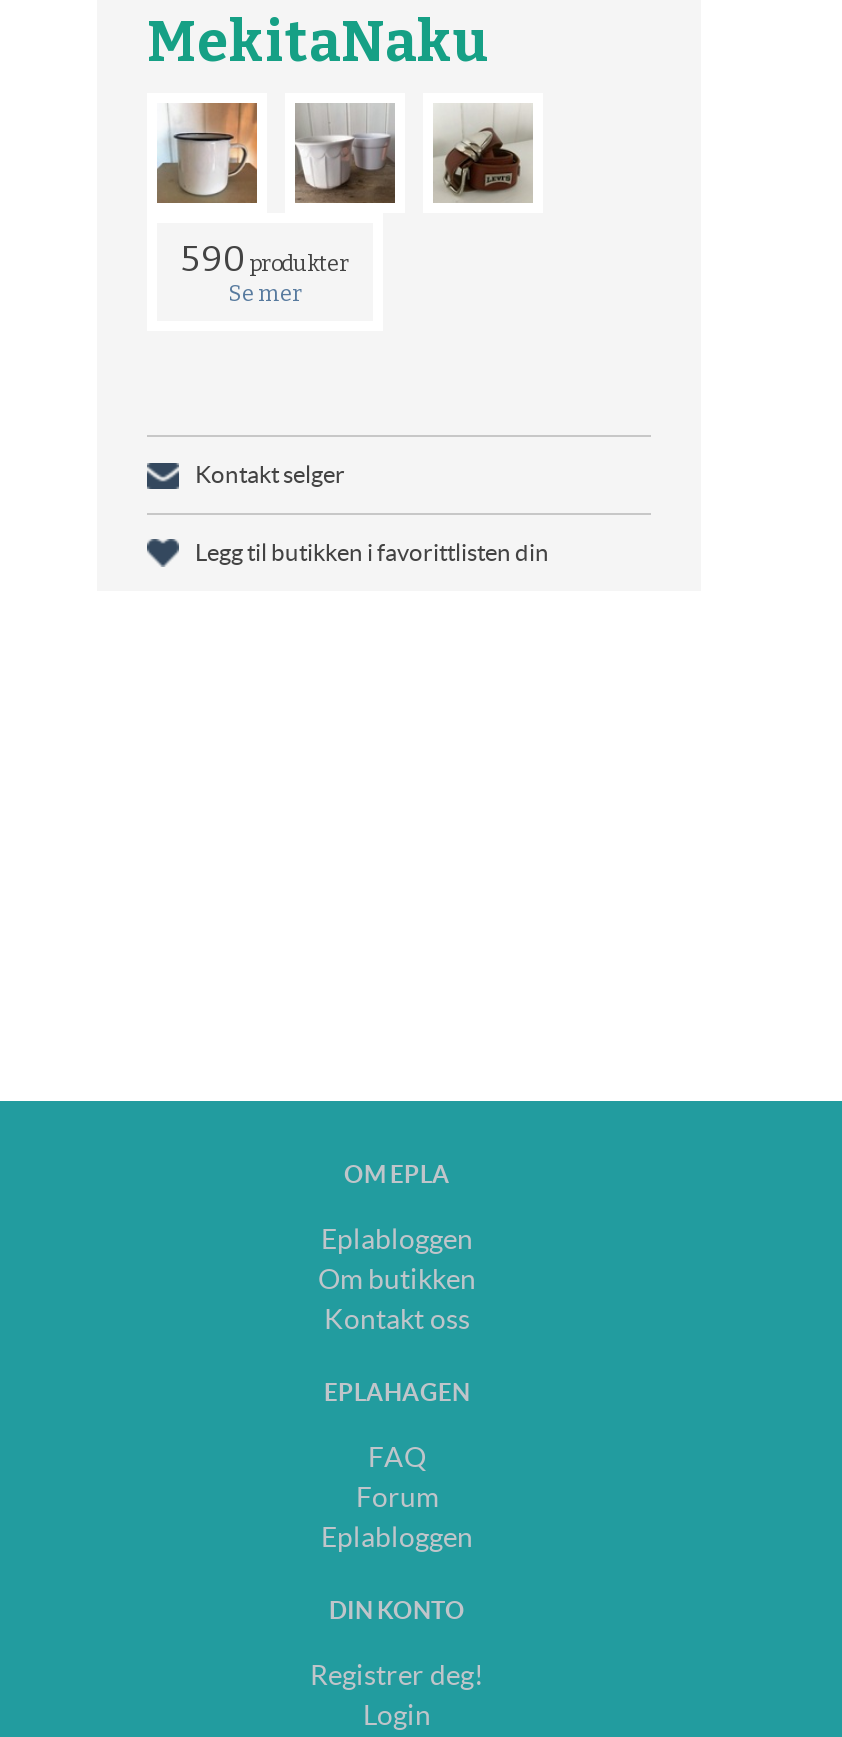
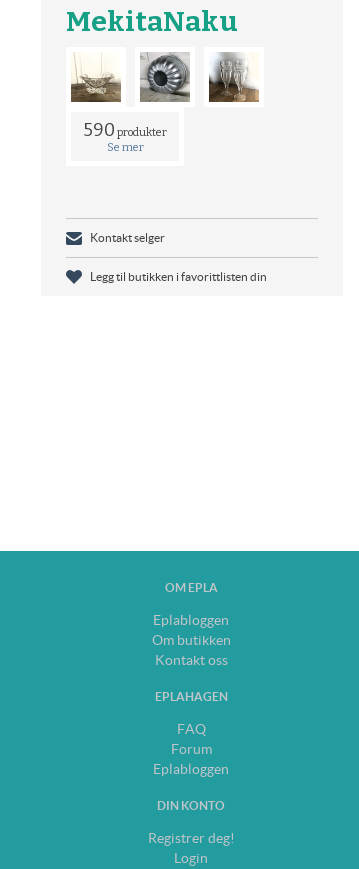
[159,101,259,203] [image] -> [72,52,121,101] [image]
[295,105,397,203] [image] -> [140,55,190,102] [image]
[433,105,533,201] [image] -> [209,53,259,102] [image]

